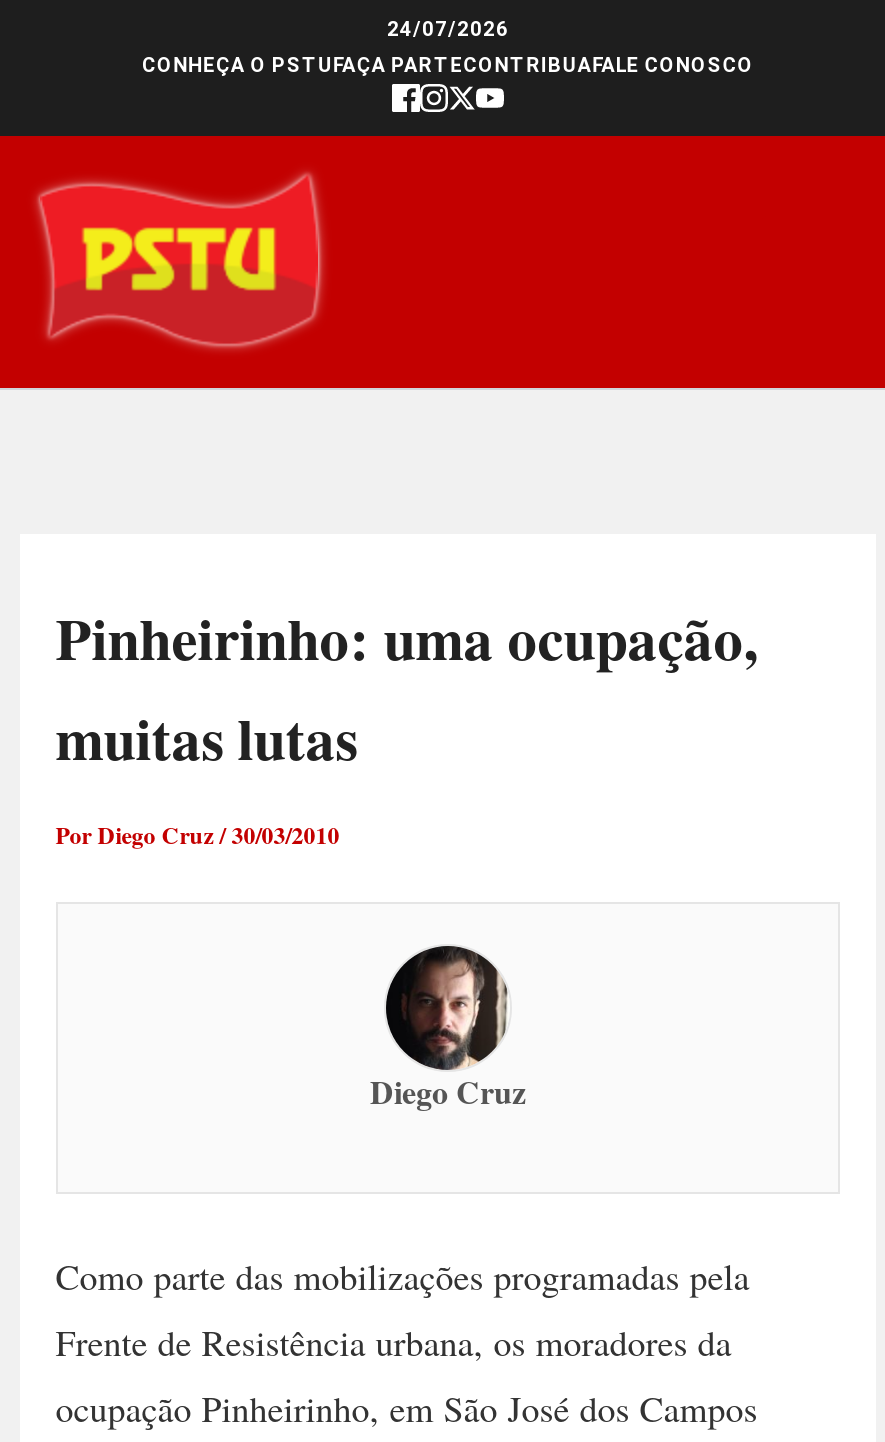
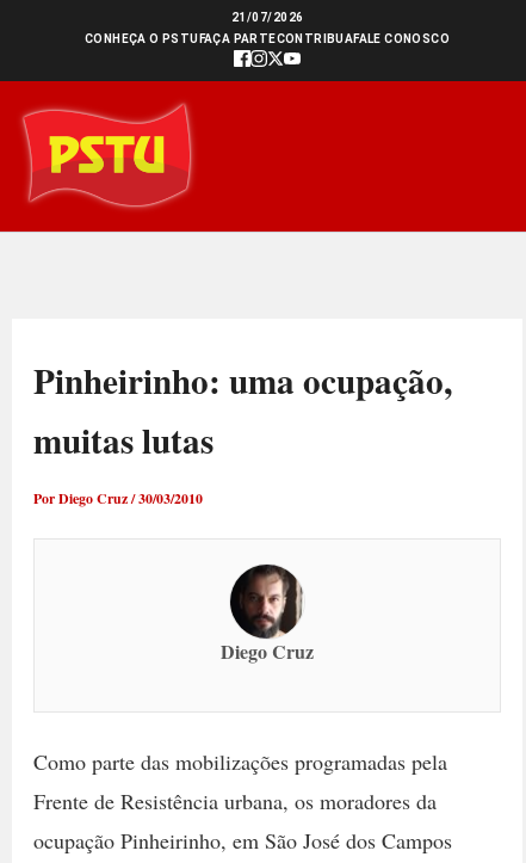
[387,18,509,40] 24/07/2026 -> [231,11,304,24] 21/07/2026

